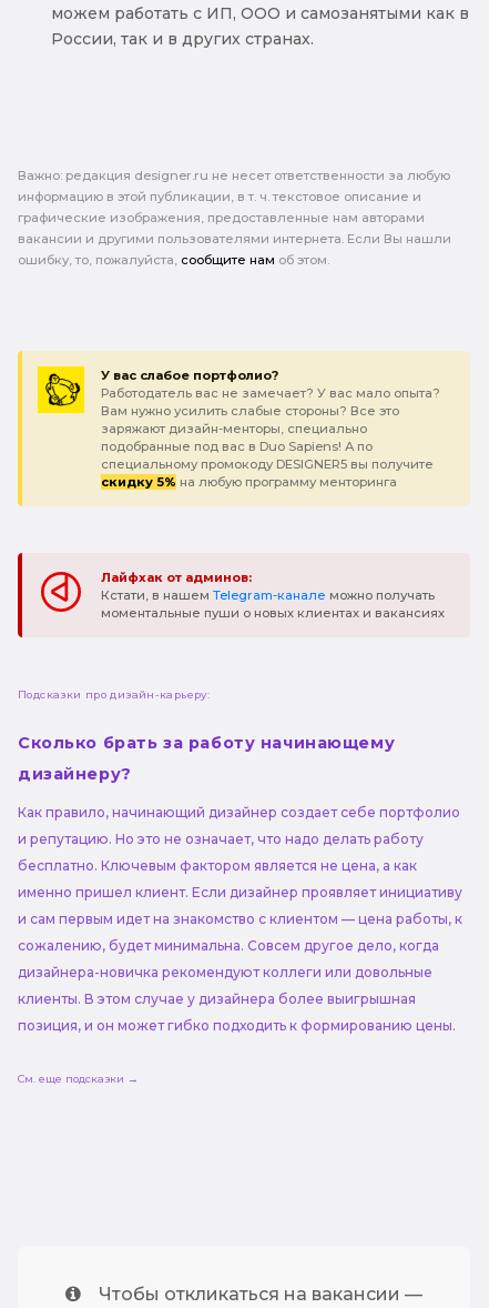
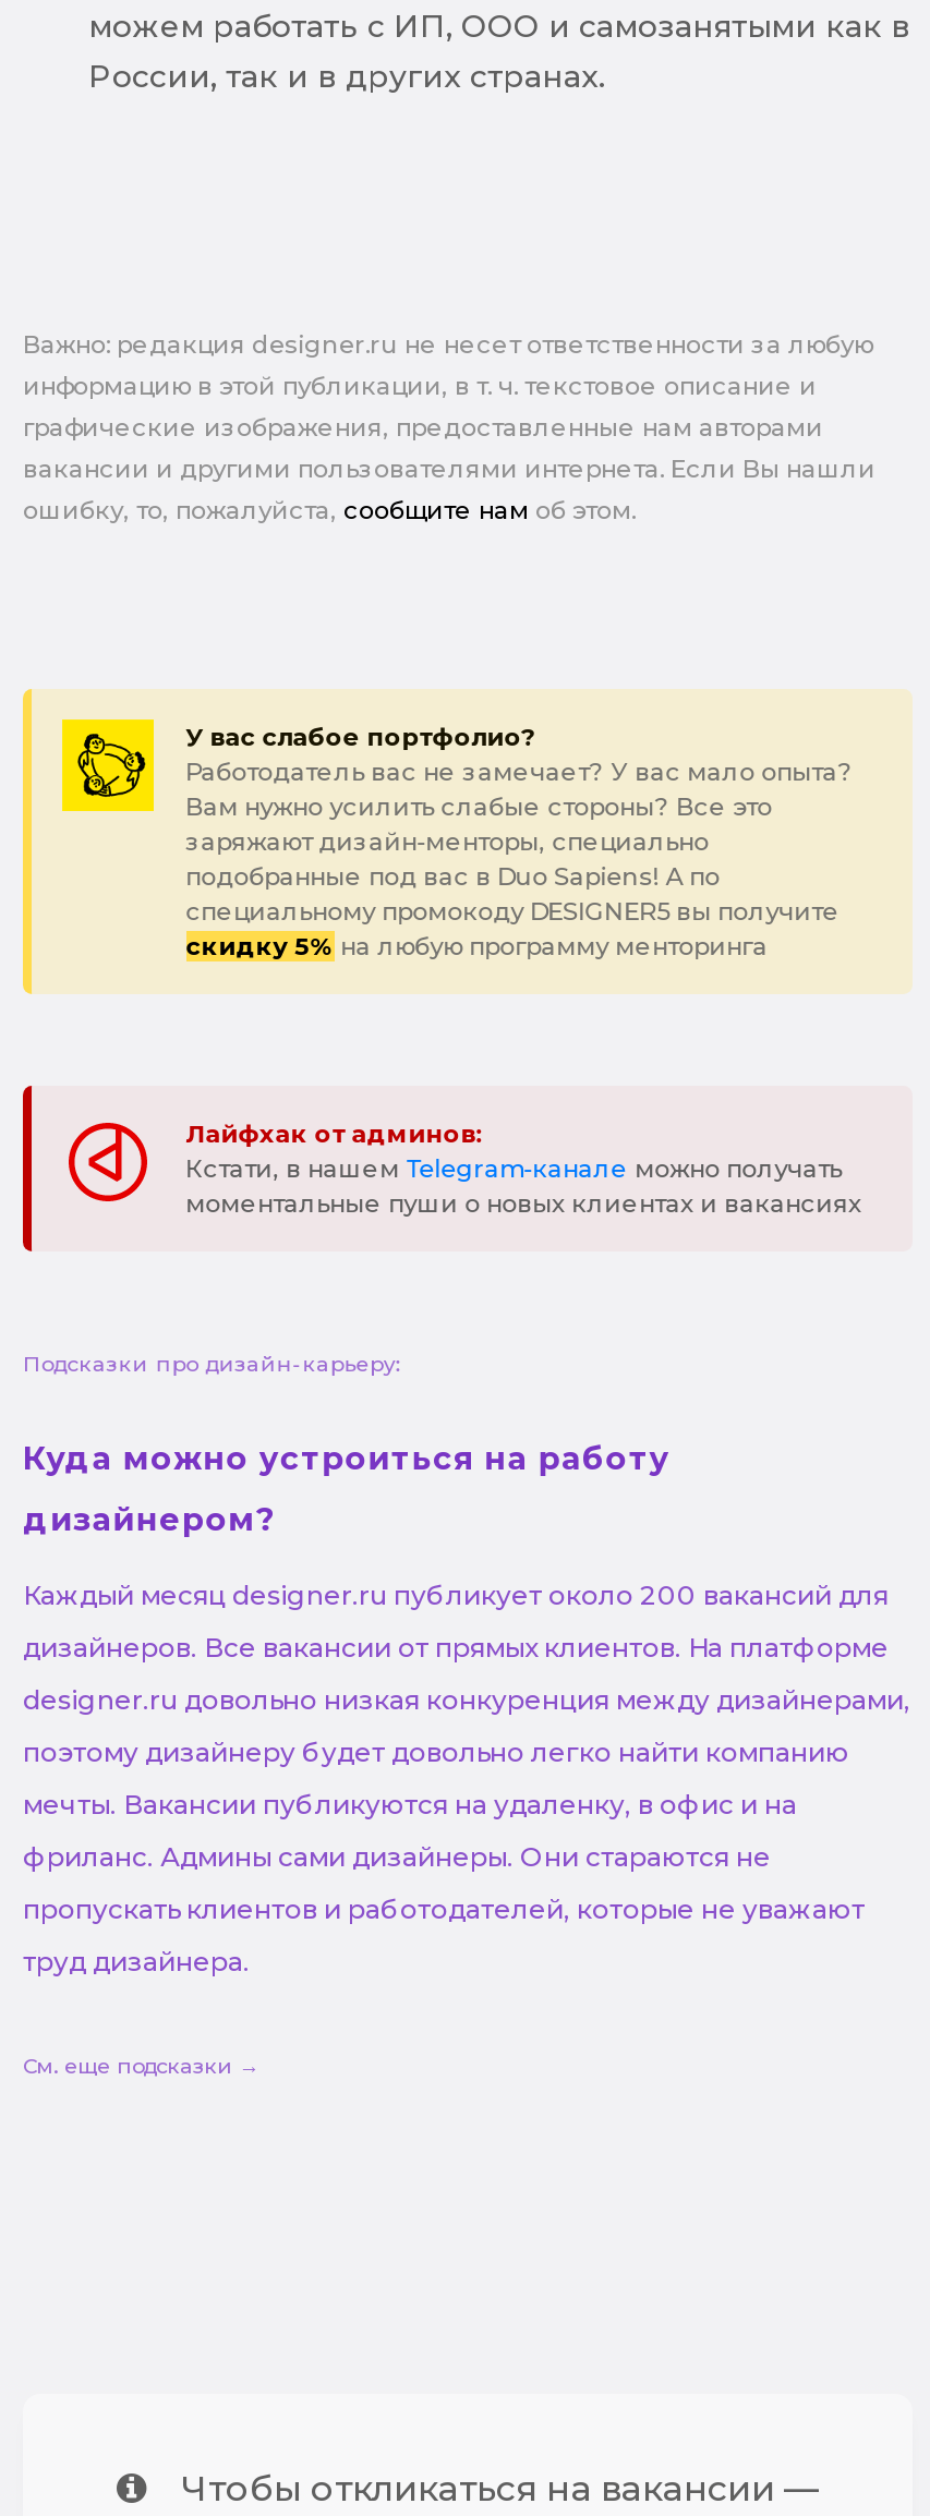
[18,733,462,1033] Сколько брать за работу начинающему | дизайнеру? | Как правило, начинающий дизайнер создает себе портфолио | и репутацию. Но это не означает, что надо делать работу | бесплатно. Ключевым фактором является не цена, а как | именно пришел клиент. Если дизайнер проявляет инициативу | и сам первым идет на знакомство с клиентом — цена работы, к | сожалению, будет минимальна. Совсем другое дело, когда | дизайнера-новичка рекомендуют коллеги или довольные | клиенты. В этом случае у дизайнера более выигрышная | позиция, и он может гибко подходить к формированию цены. -> [23,1439,910,1977] Куда можно устроиться на работу | дизайнером? | Каждый месяц designer.ru публикует около 200 вакансий для | дизайнеров. Все вакансии от прямых клиентов. На платформе | designer.ru довольно низкая конкуренция между дизайнерами, | поэтому дизайнеру будет довольно легко найти компанию | мечты. Вакансии публикуются на удаленку, в офис и на | фриланс. Админы сами дизайнеры. Они стараются не | пропускать клиентов и работодателей, которые не уважают | труд дизайнера.

